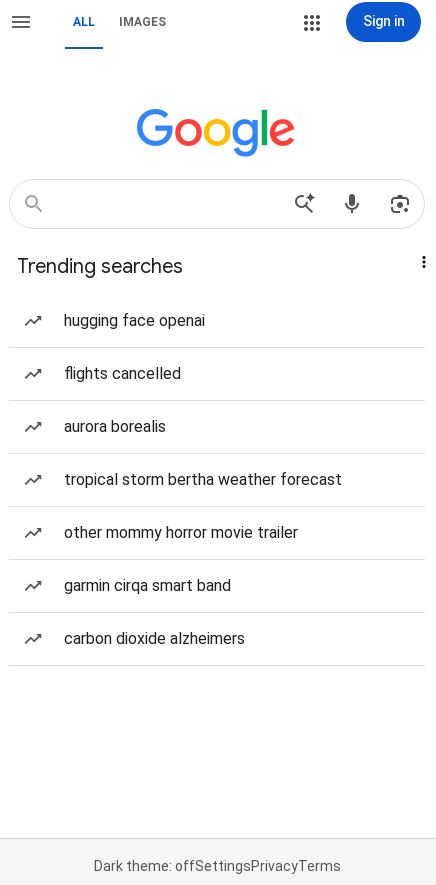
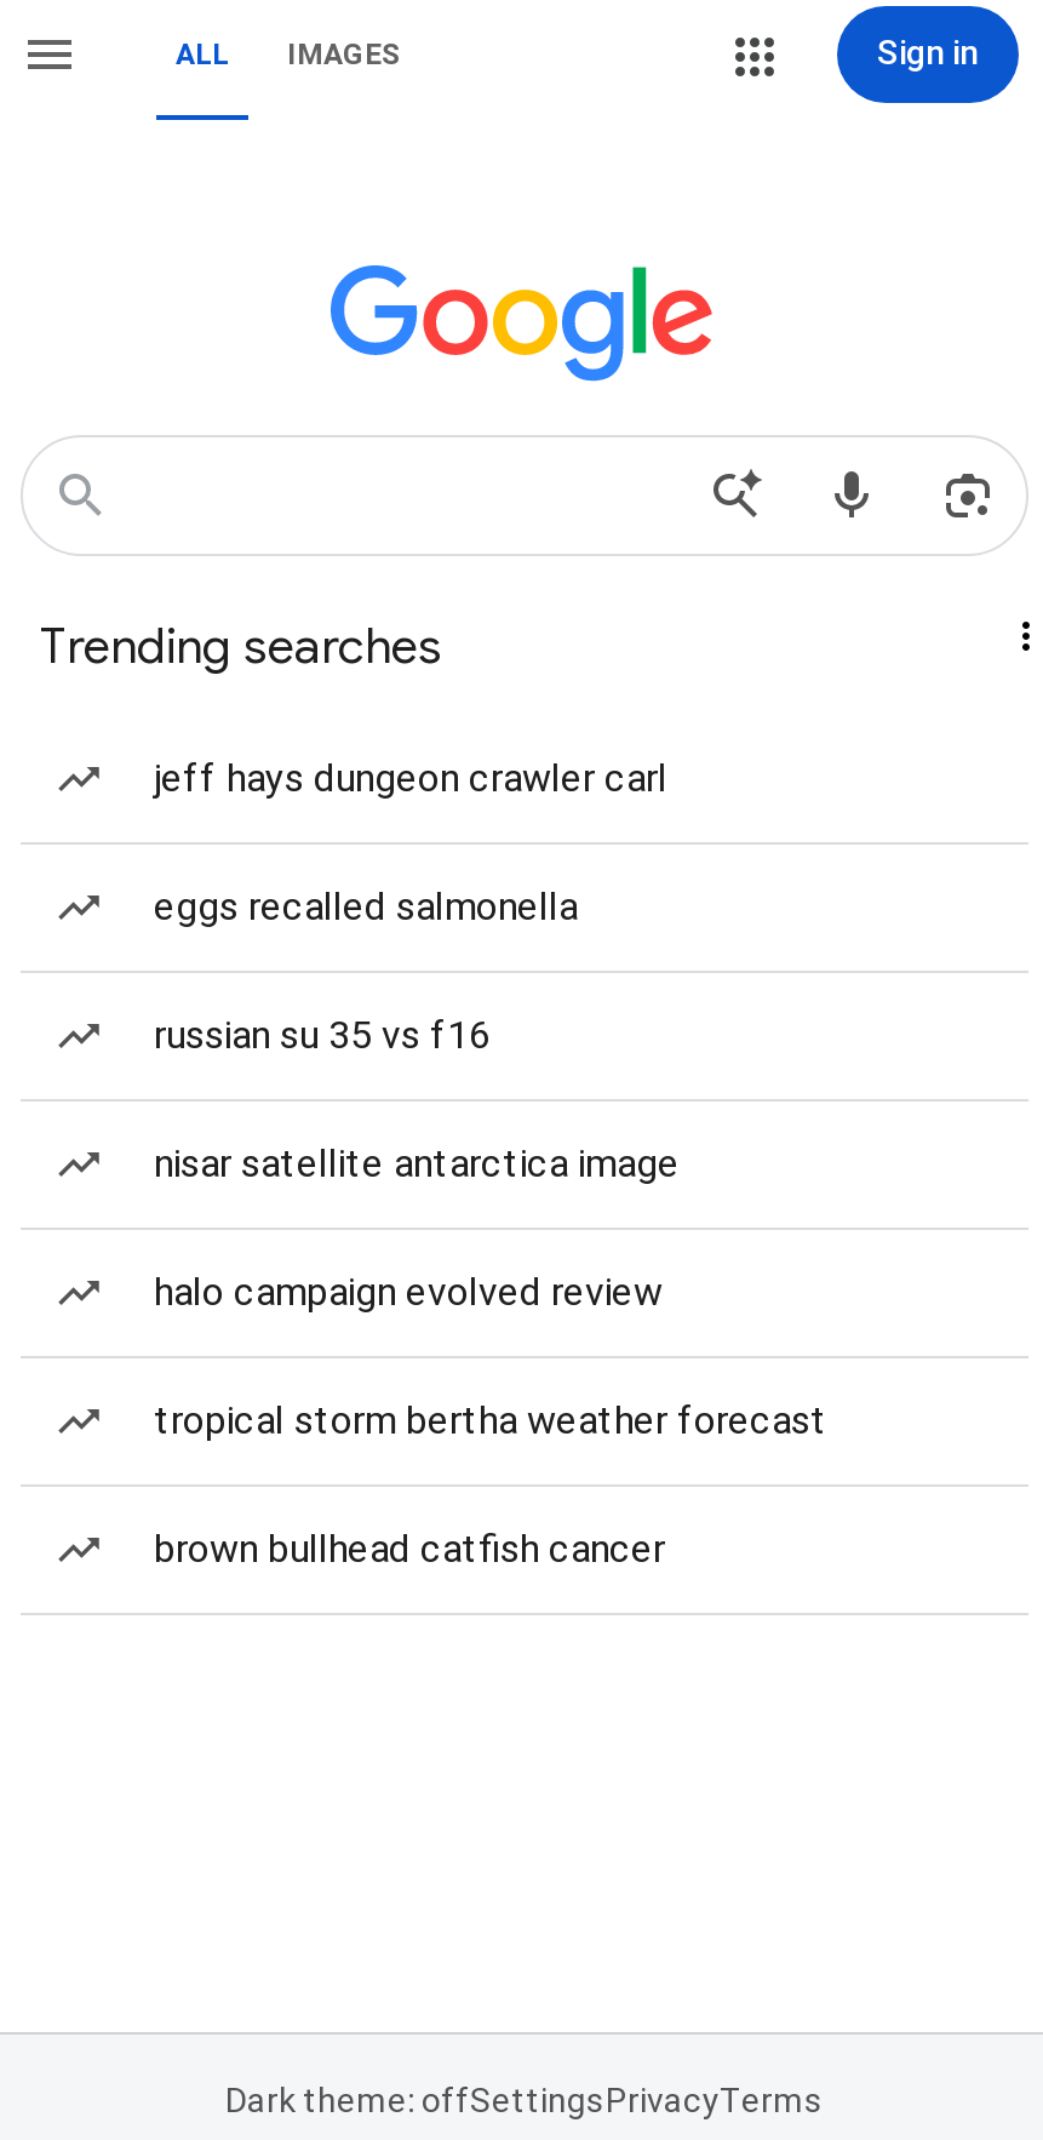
[64,311,205,436] hugging face openai | flights cancelled | aurora borealis -> [154,755,680,1315] jeff hays dungeon crawler carl | eggs recalled salmonella | russian su 35 vs f16 | nisar satellite antarctica image | halo campaign evolved review
moved [64,470,342,489] -> [154,1397,827,1443]: tropical storm bertha weather forecast
[64,523,298,648] other mommy horror movie trailer | garmin cirqa smart band | carbon dioxide alzheimers -> [154,1526,665,1572] brown bullhead catfish cancer

